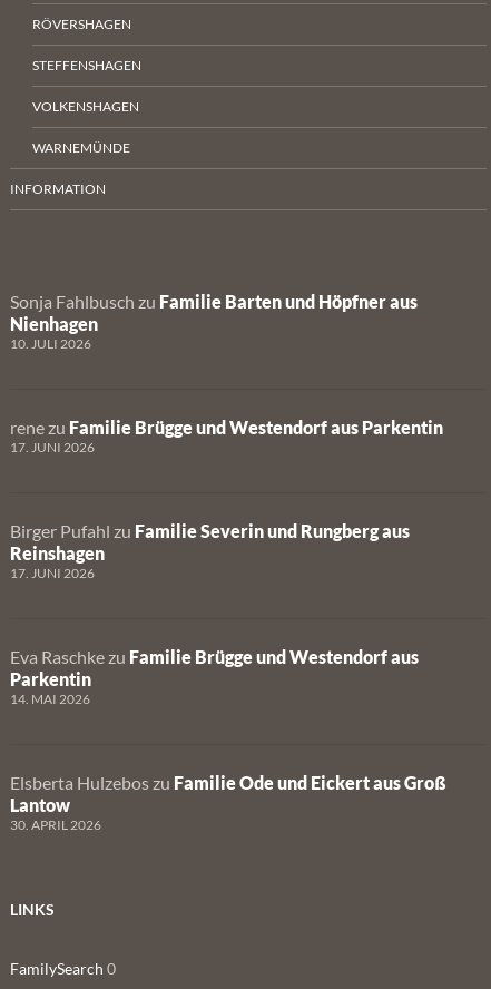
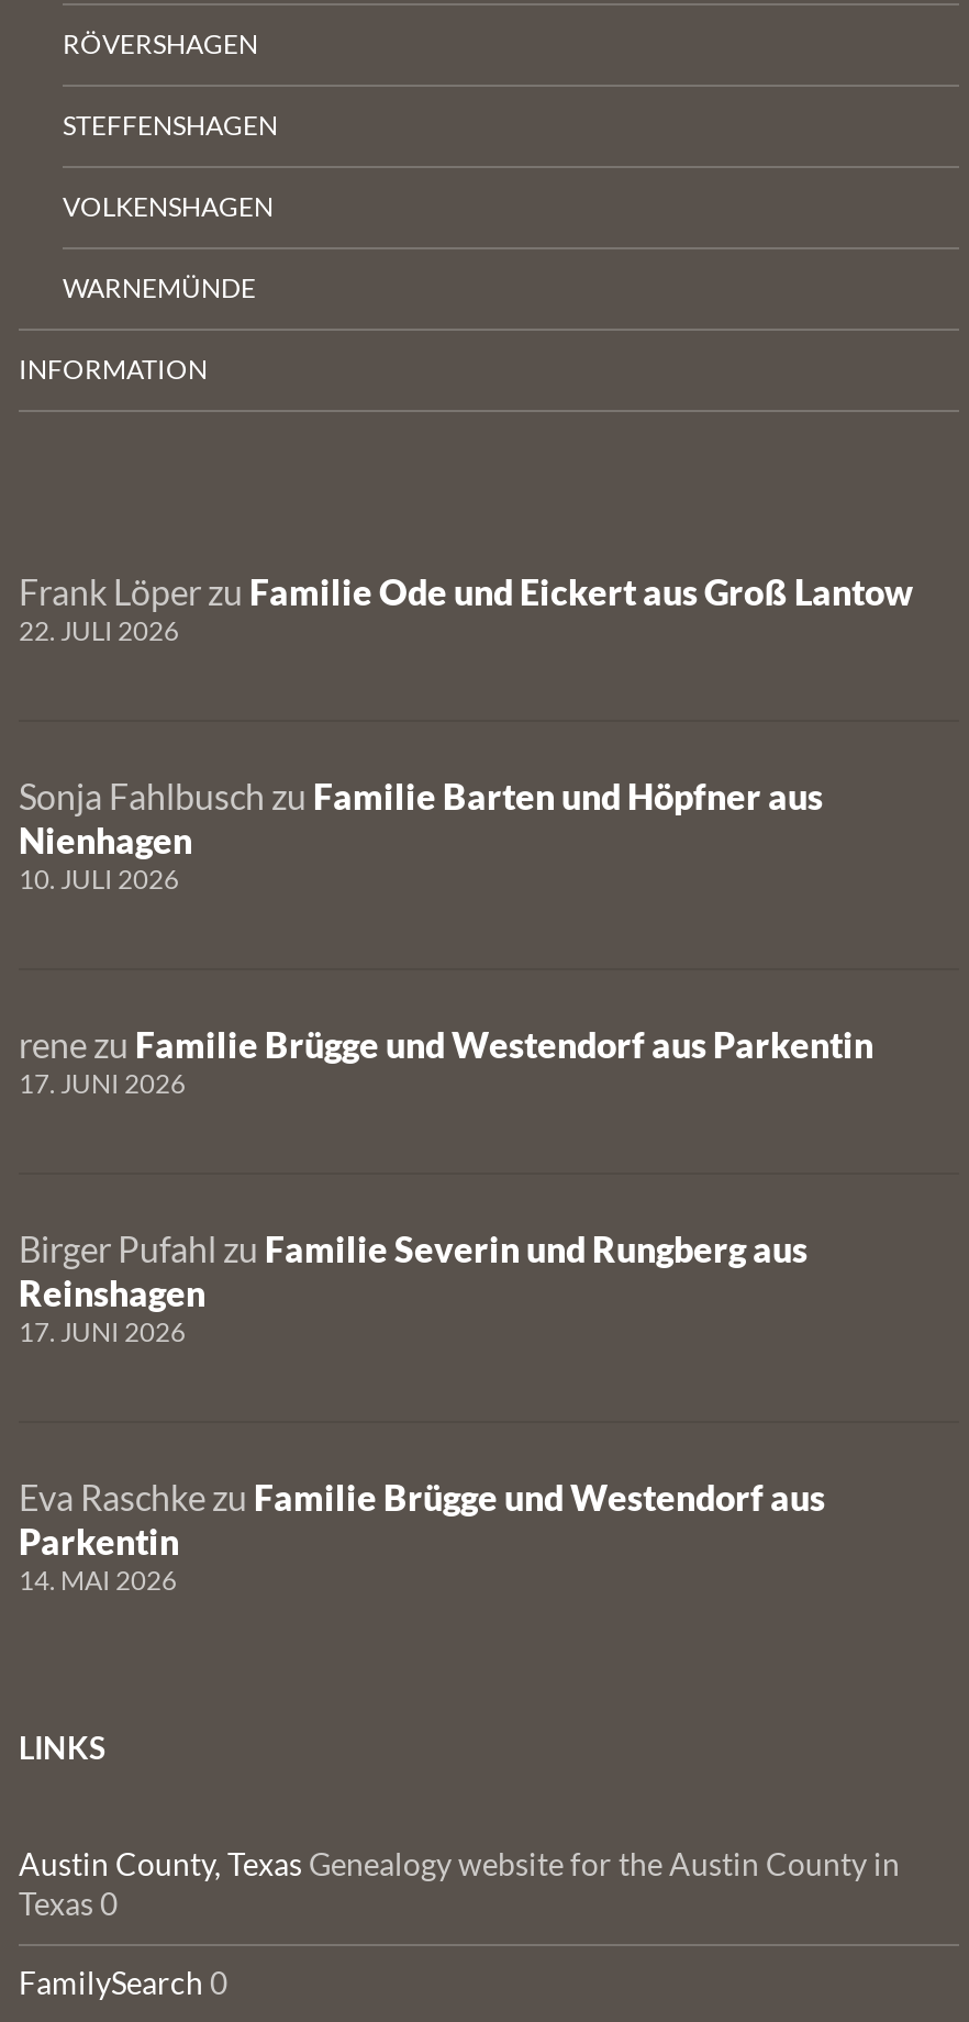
none -> [19,570,913,647] Frank Löper zu Familie Ode und Eickert aus Groß Lantow | 22. JULI 2026
moved [10,291,443,707] -> [19,775,873,1597]: Sonja Fahlbusch zu Familie Barten und Höpfner aus | Nienhagen | 10. JULI 2026 | ... | Parkentin | 14. MAI 2026
[10,772,446,833] Elsberta Hulzebos zu Familie Ode und Eickert aus Groß | Lantow | 30. APRIL 2026 -> none
moved [10,900,55,919] -> [19,1729,107,1766]: LINKS
none -> [19,1845,900,1922] Austin County, Texas Genealogy website for the Austin County in | Texas 0

